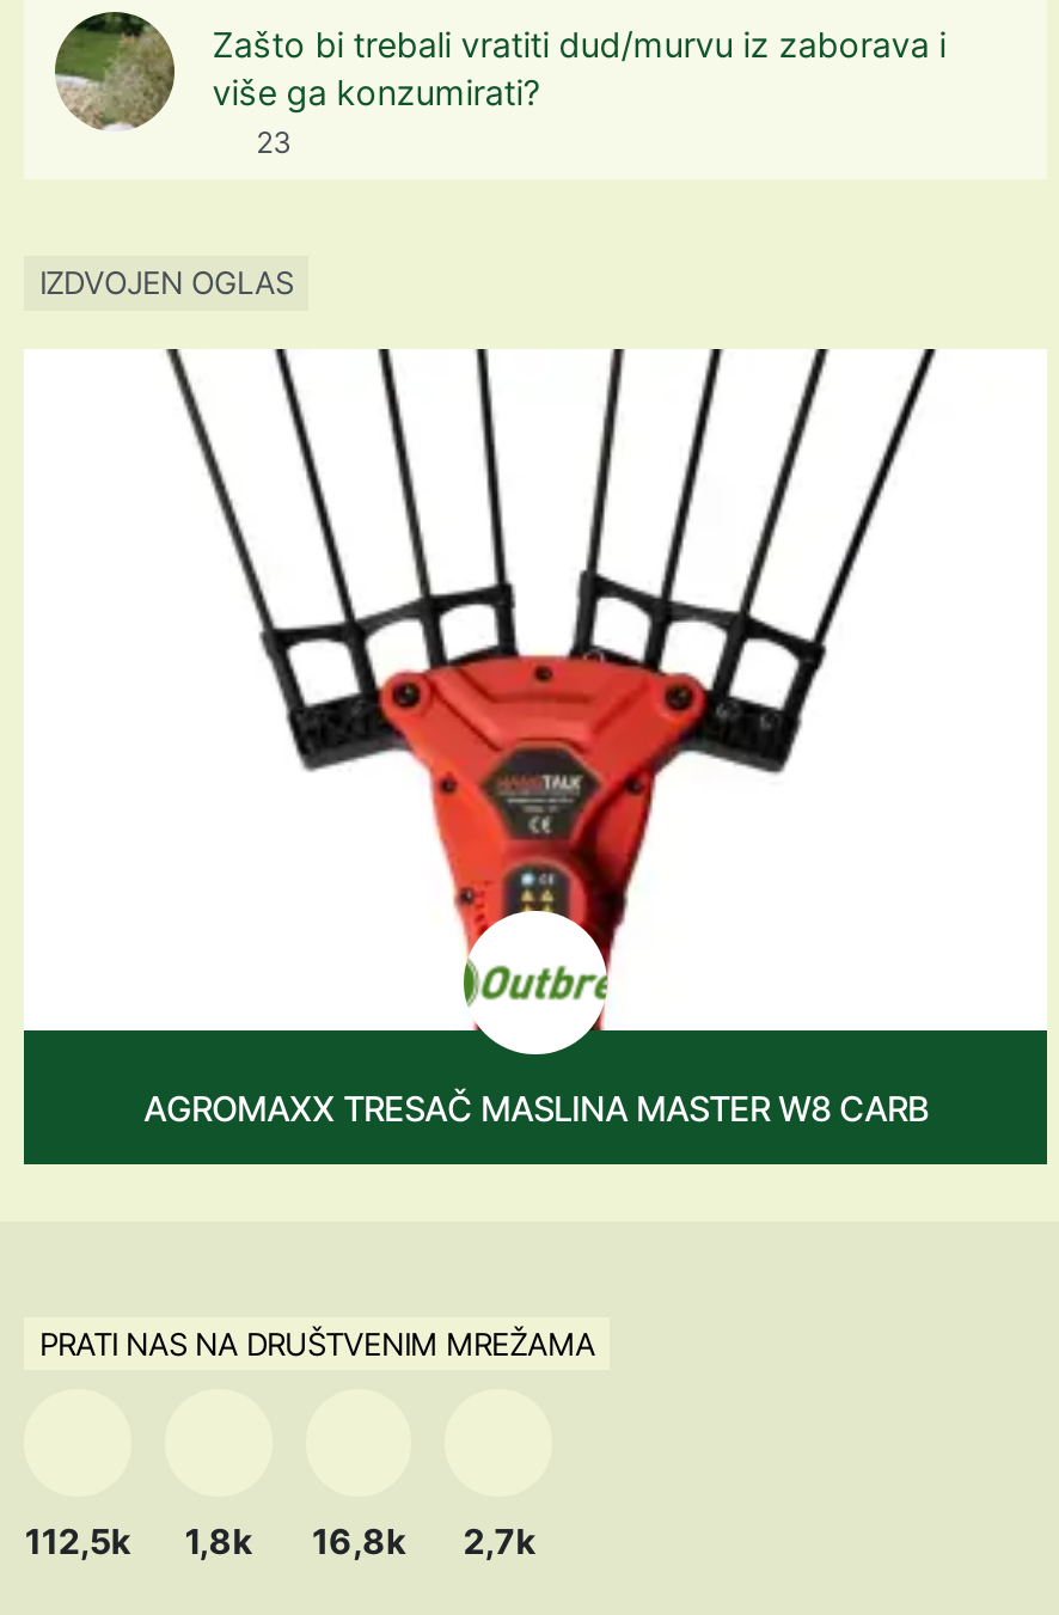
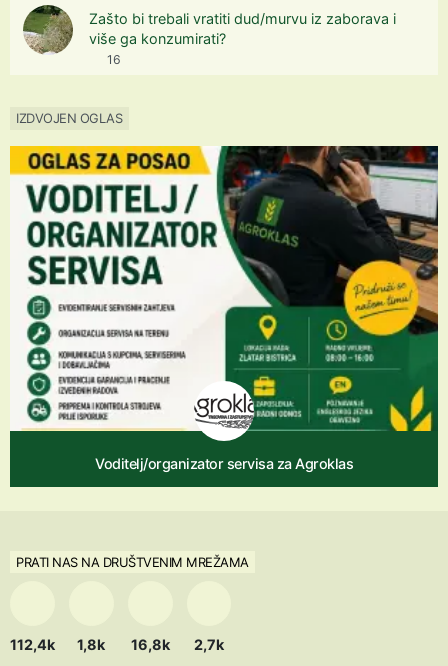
[249,124,292,160] 23 -> [104,52,121,67] 16
[24,347,1047,1128] [image] | AGROMAXX TRESAČ MASLINA MASTER W8 CARB -> [9,145,439,472] [image] | Voditelj/organizator servisa za Agroklas
[25,1521,535,1561] 112,5k 1,8k 16,8k 2,7k -> [10,636,224,653] 112,4k 1,8k 16,8k 2,7k

